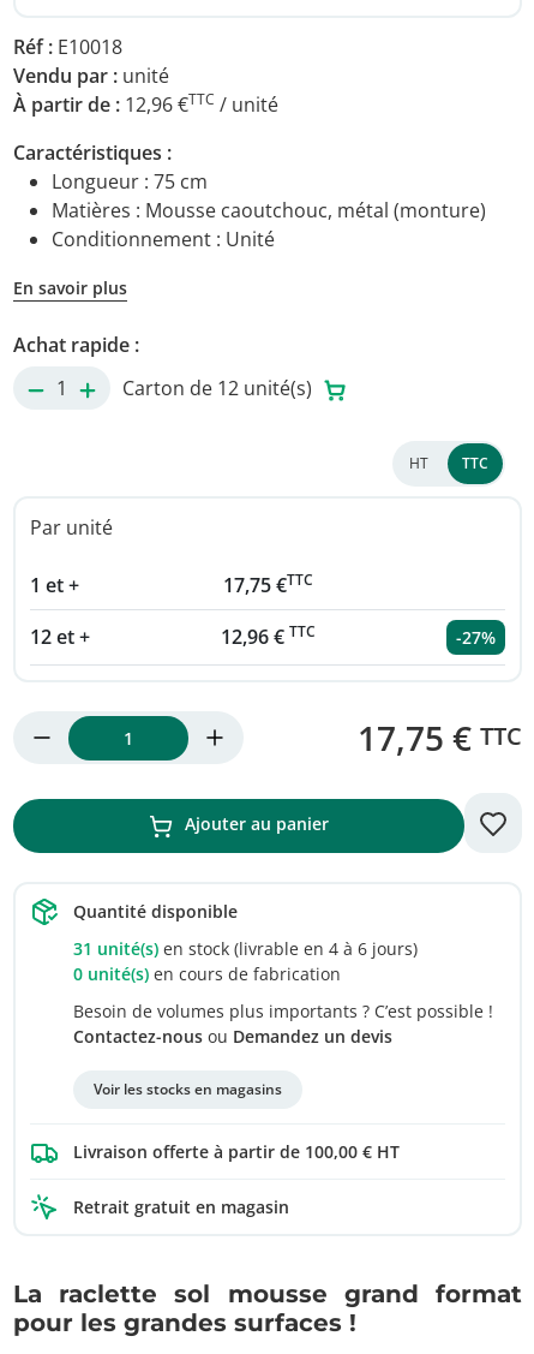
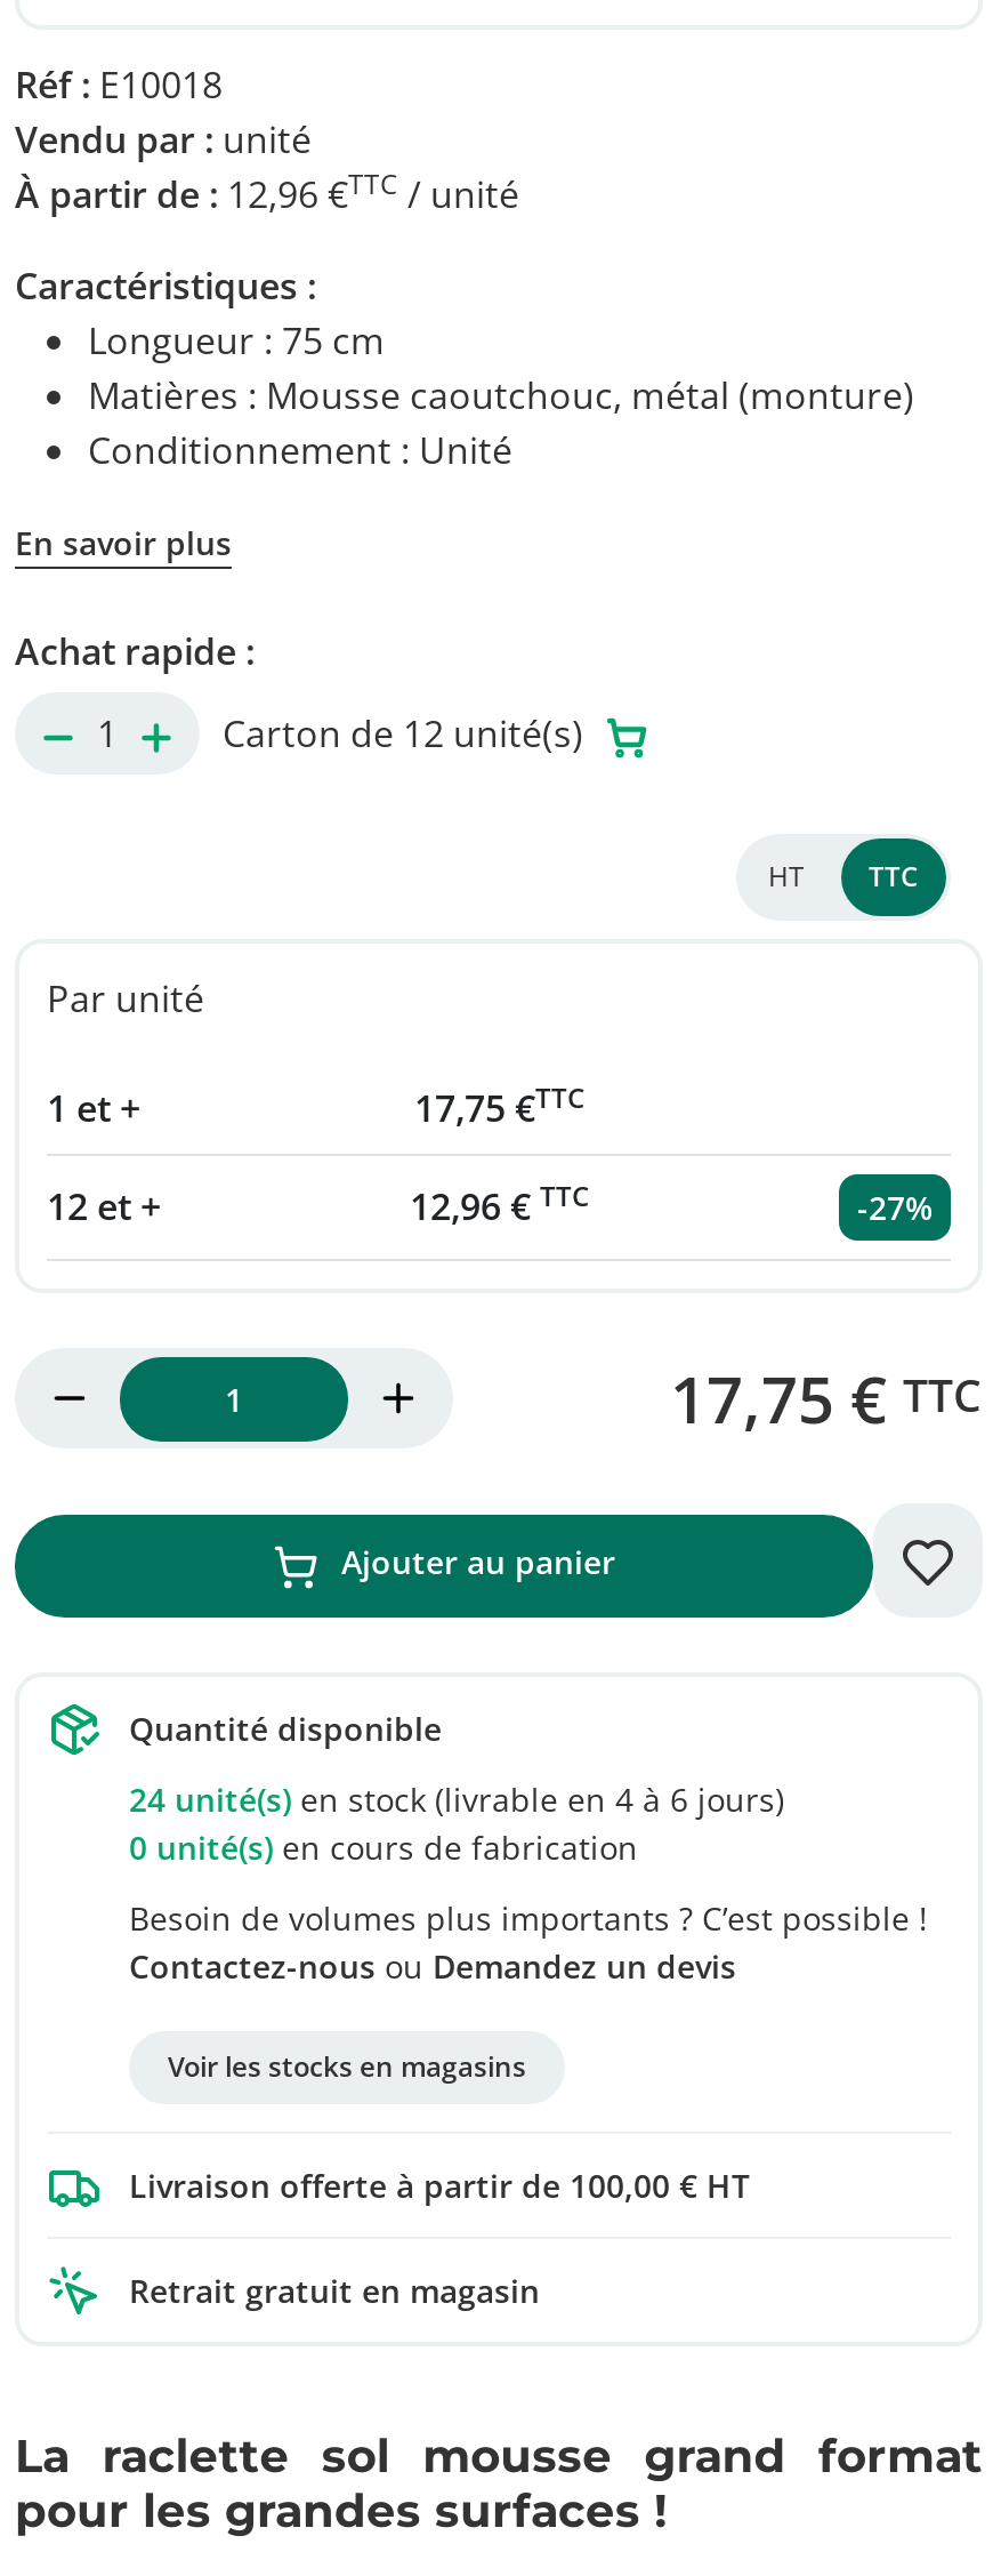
[73,937,418,960] 31 unité(s) en stock (livrable en 4 à 6 jours) -> [129,1777,784,1820] 24 unité(s) en stock (livrable en 4 à 6 jours)

